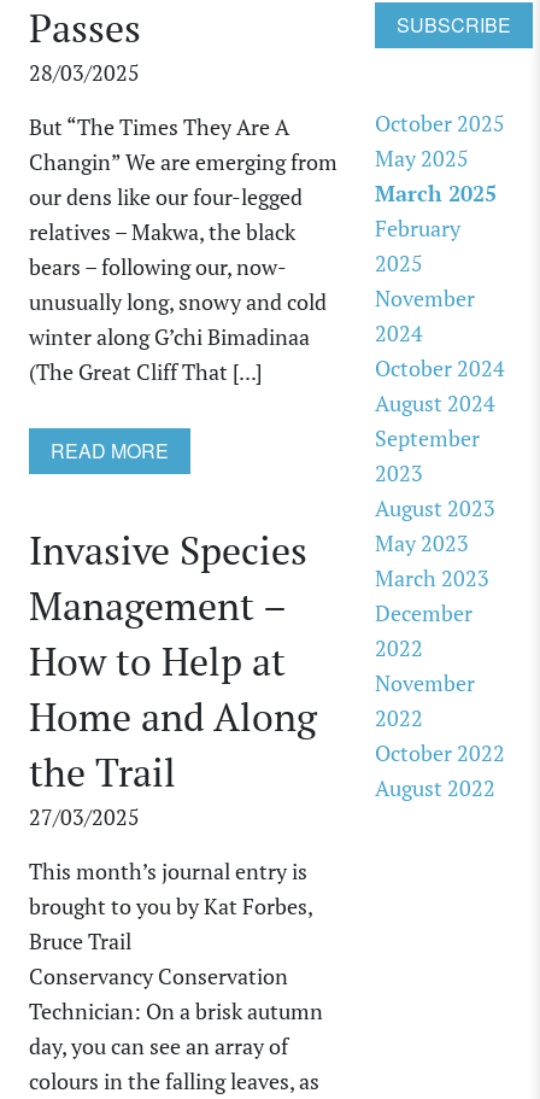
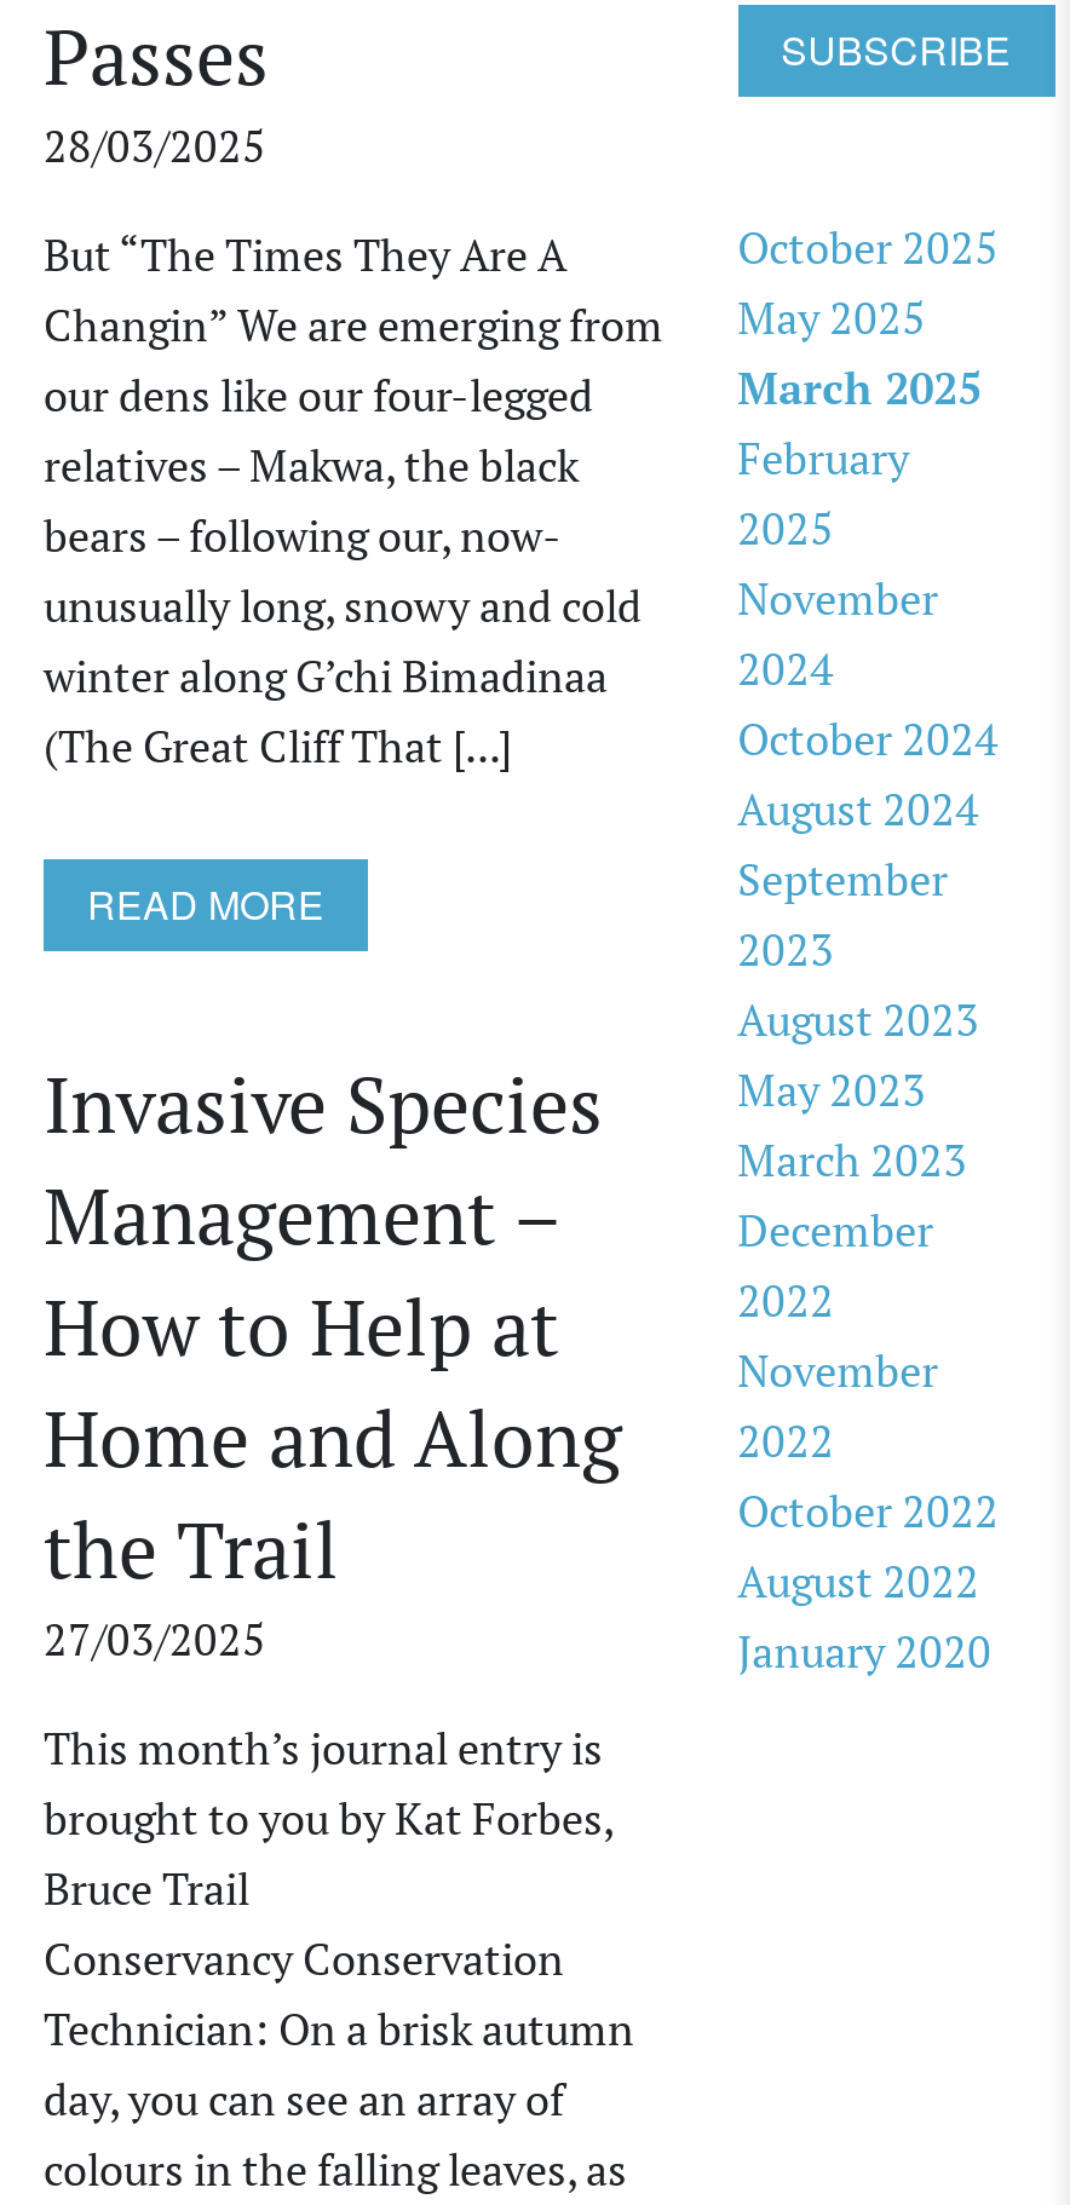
none -> [738,1622,992,1680] January 2020

